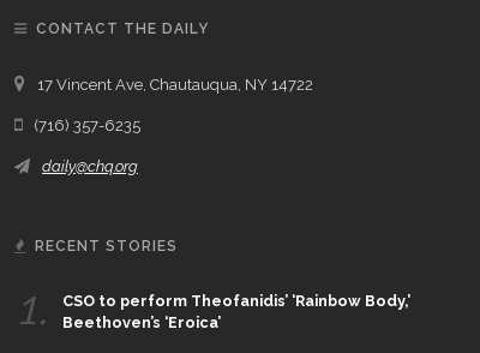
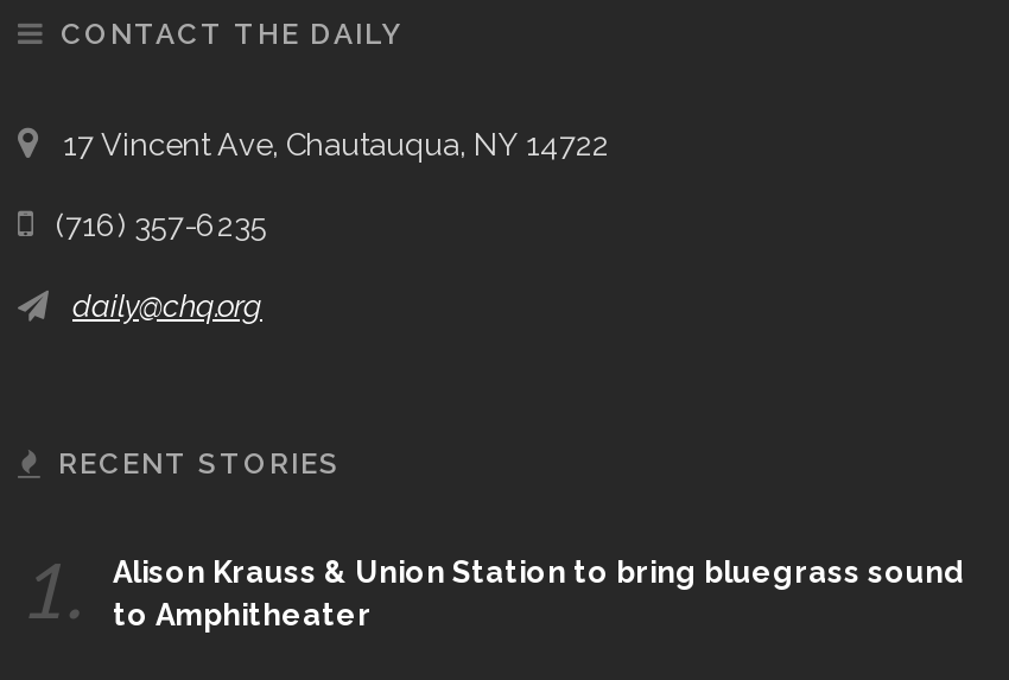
[62,291,410,331] CSO to perform Theofanidis’ ‘Rainbow Body,’ | Beethoven’s ‘Eroica’ -> [113,553,965,632] Alison Krauss & Union Station to bring bluegrass sound | to Amphitheater

